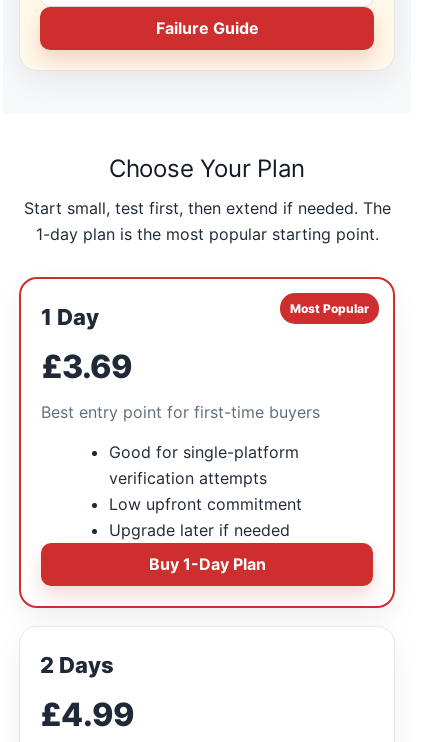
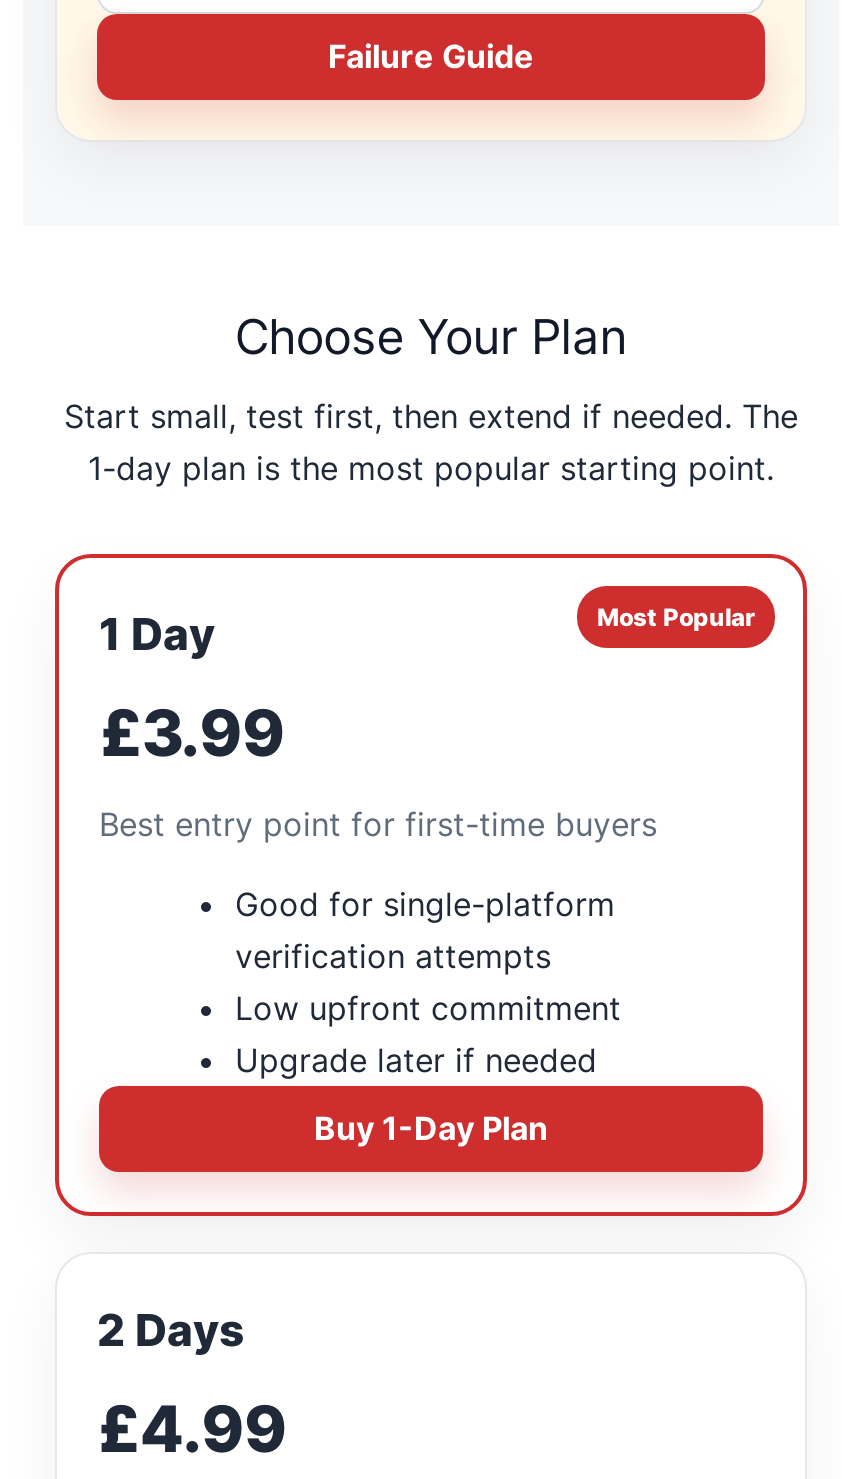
[41,347,133,386] £3.69 -> [99,693,285,771] £3.99

